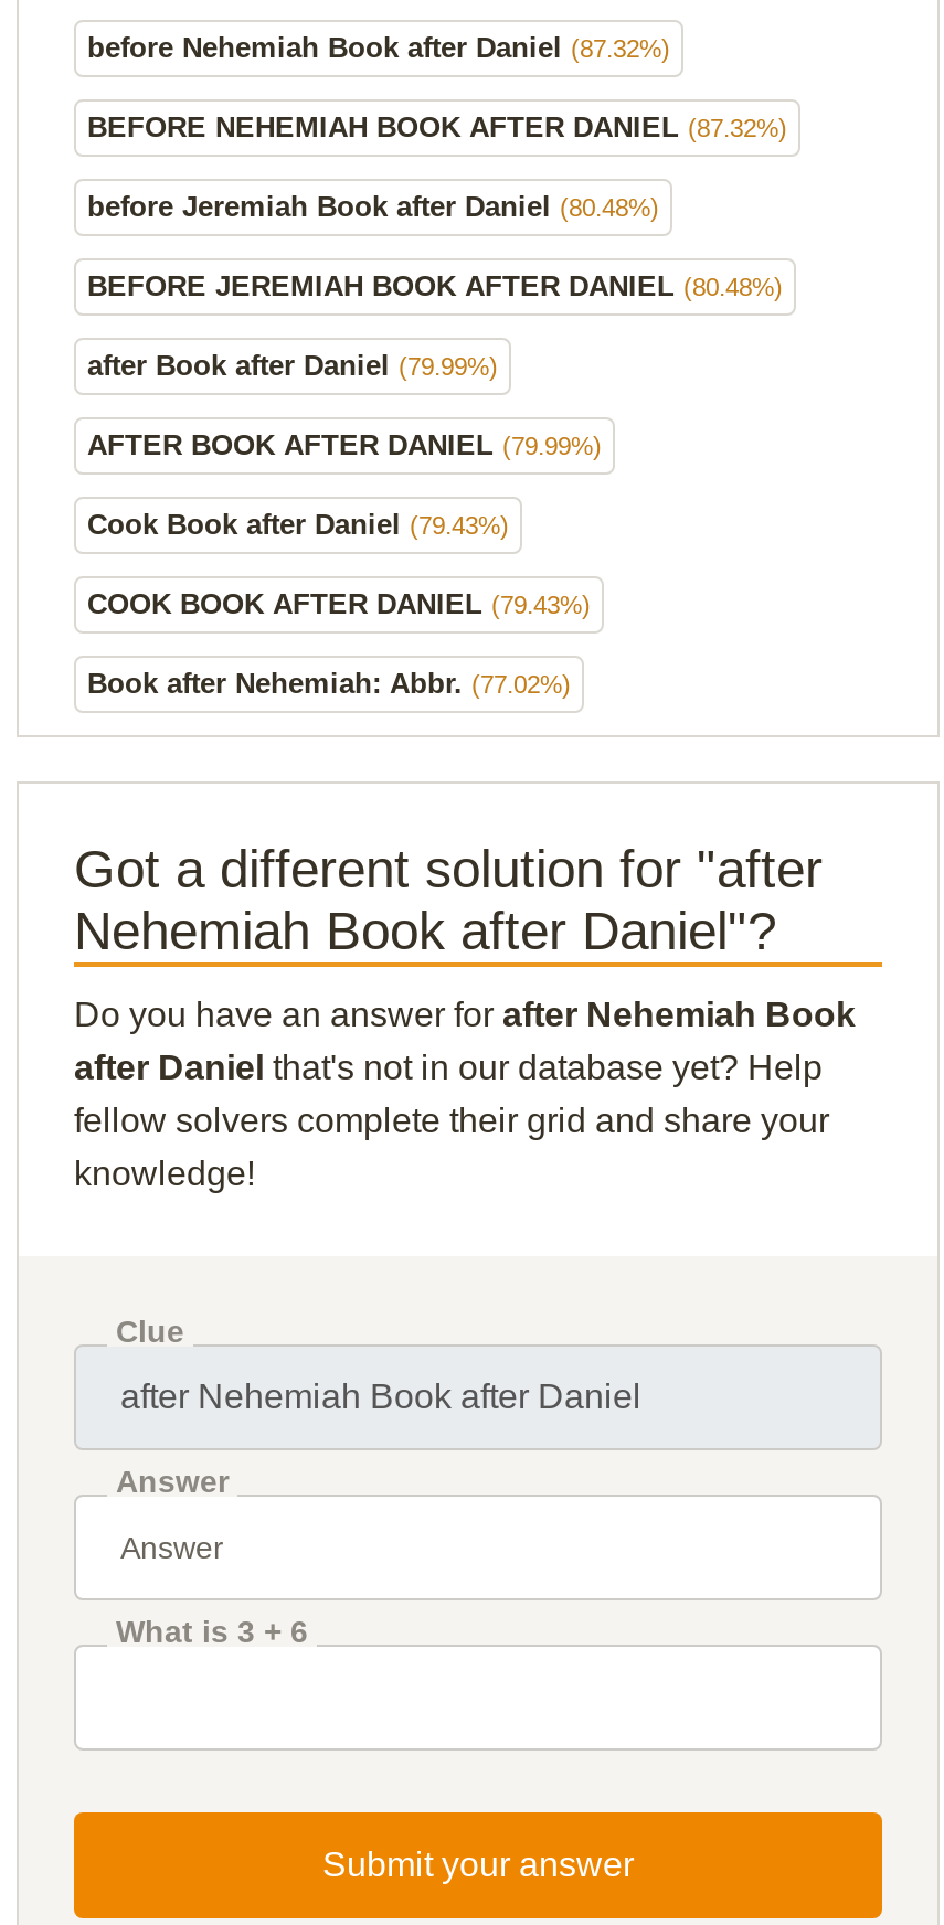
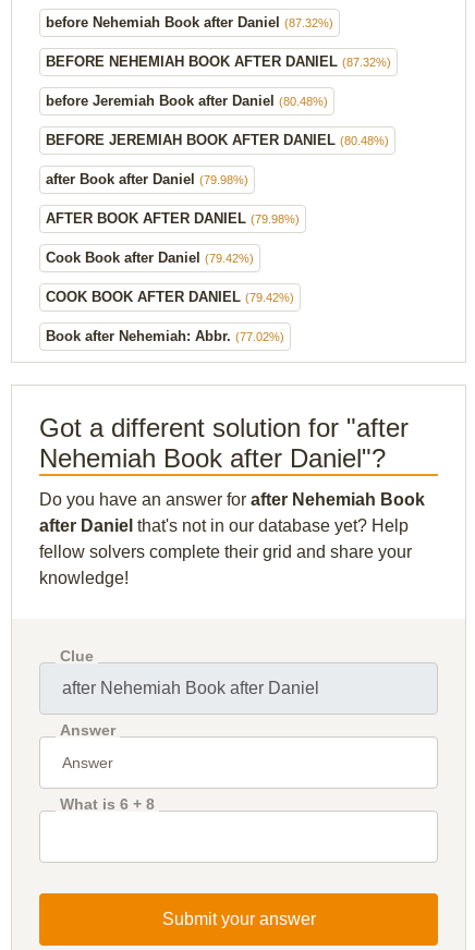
[87,348,498,381] after Book after Daniel (79.99%) -> [46,171,248,187] after Book after Daniel (79.98%)
[87,427,602,460] AFTER BOOK AFTER DANIEL (79.99%) -> [46,210,300,226] AFTER BOOK AFTER DANIEL (79.98%)
[87,507,509,540] Cook Book after Daniel (79.43%) -> [46,249,254,265] Cook Book after Daniel (79.42%)
[87,586,591,619] COOK BOOK AFTER DANIEL (79.43%) -> [46,288,294,305] COOK BOOK AFTER DANIEL (79.42%)
[116,1613,308,1648] What is 3 + 6 -> [60,795,155,812] What is 6 + 8

